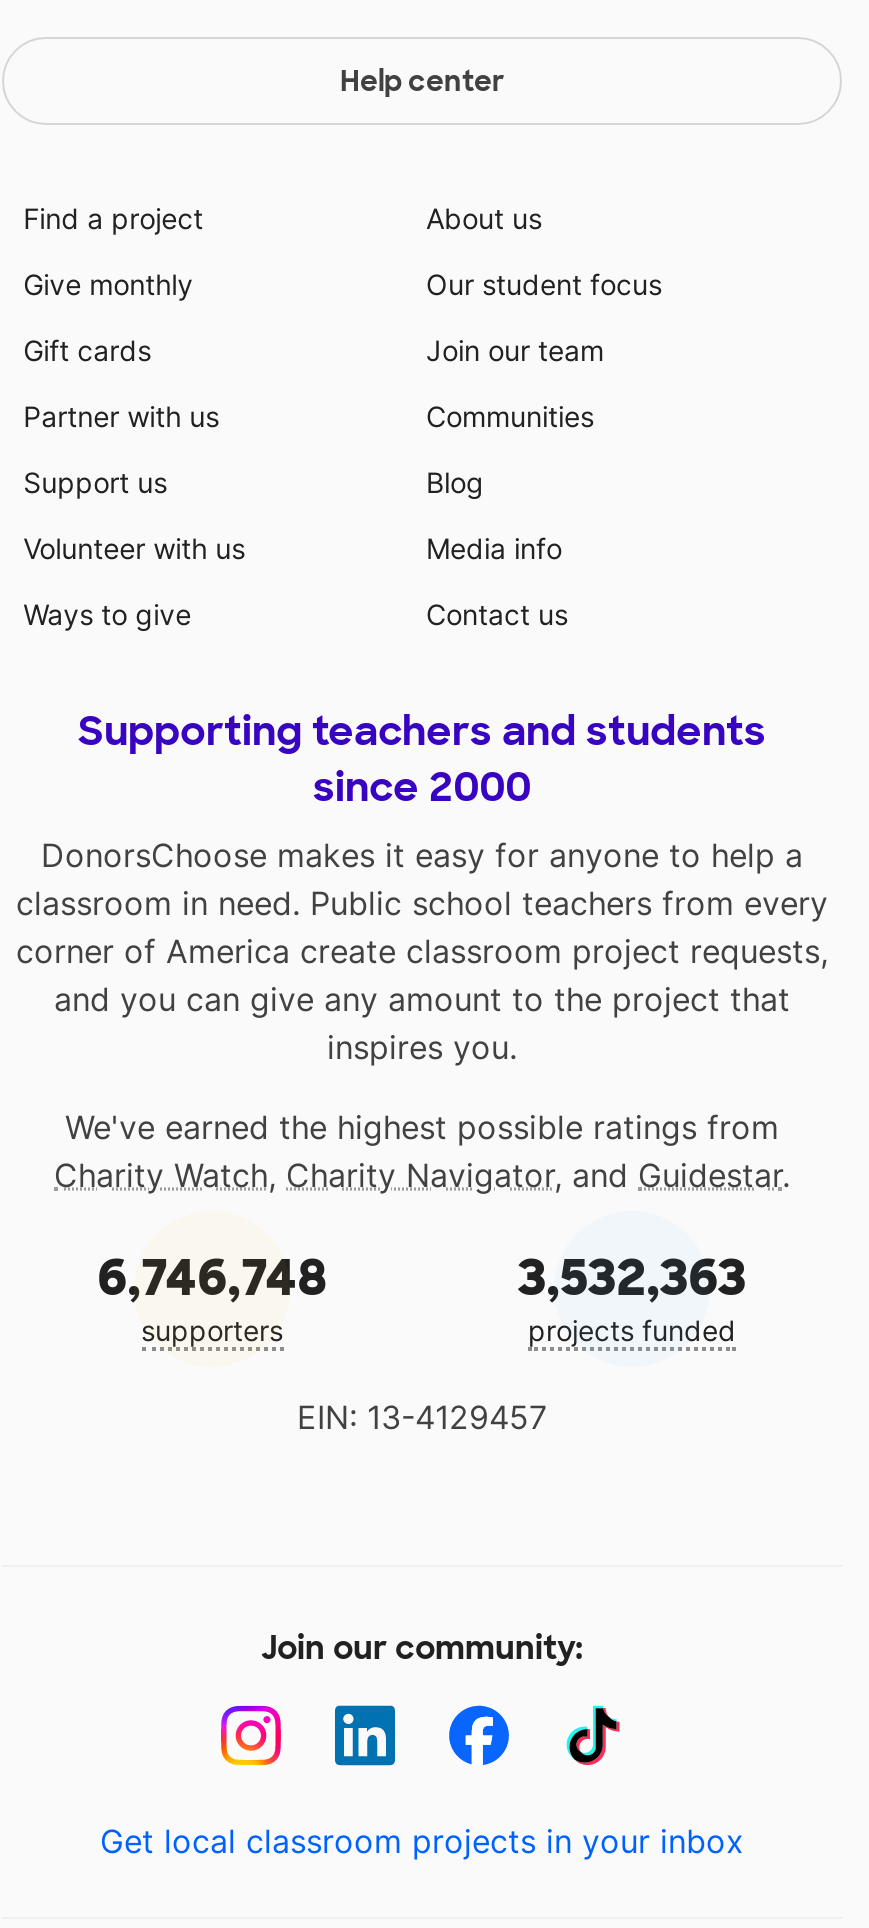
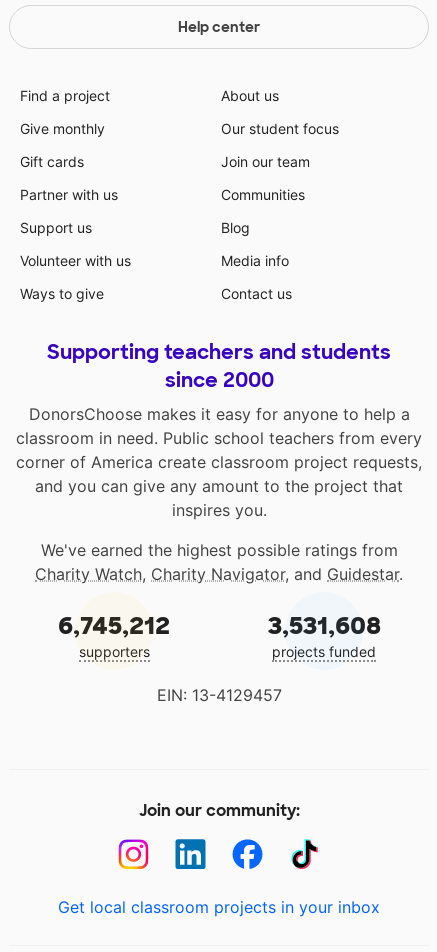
[97,1246,327,1308] 6,746,748 -> [58,610,170,641] 6,745,212
[518,1246,746,1308] 3,532,363 -> [267,610,380,641] 3,531,608

